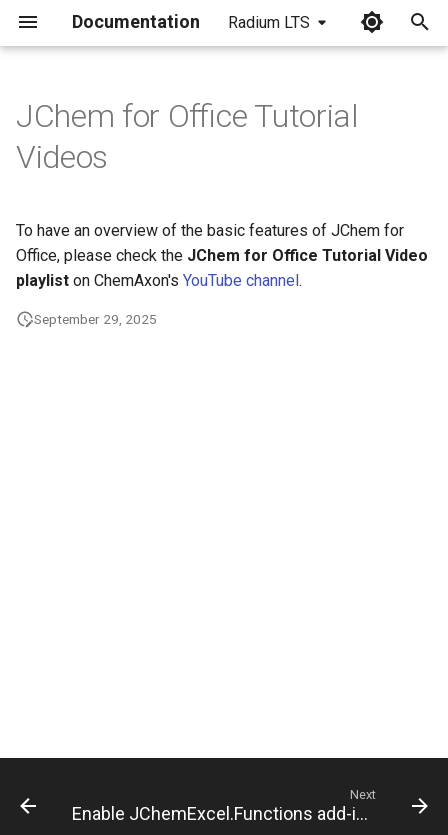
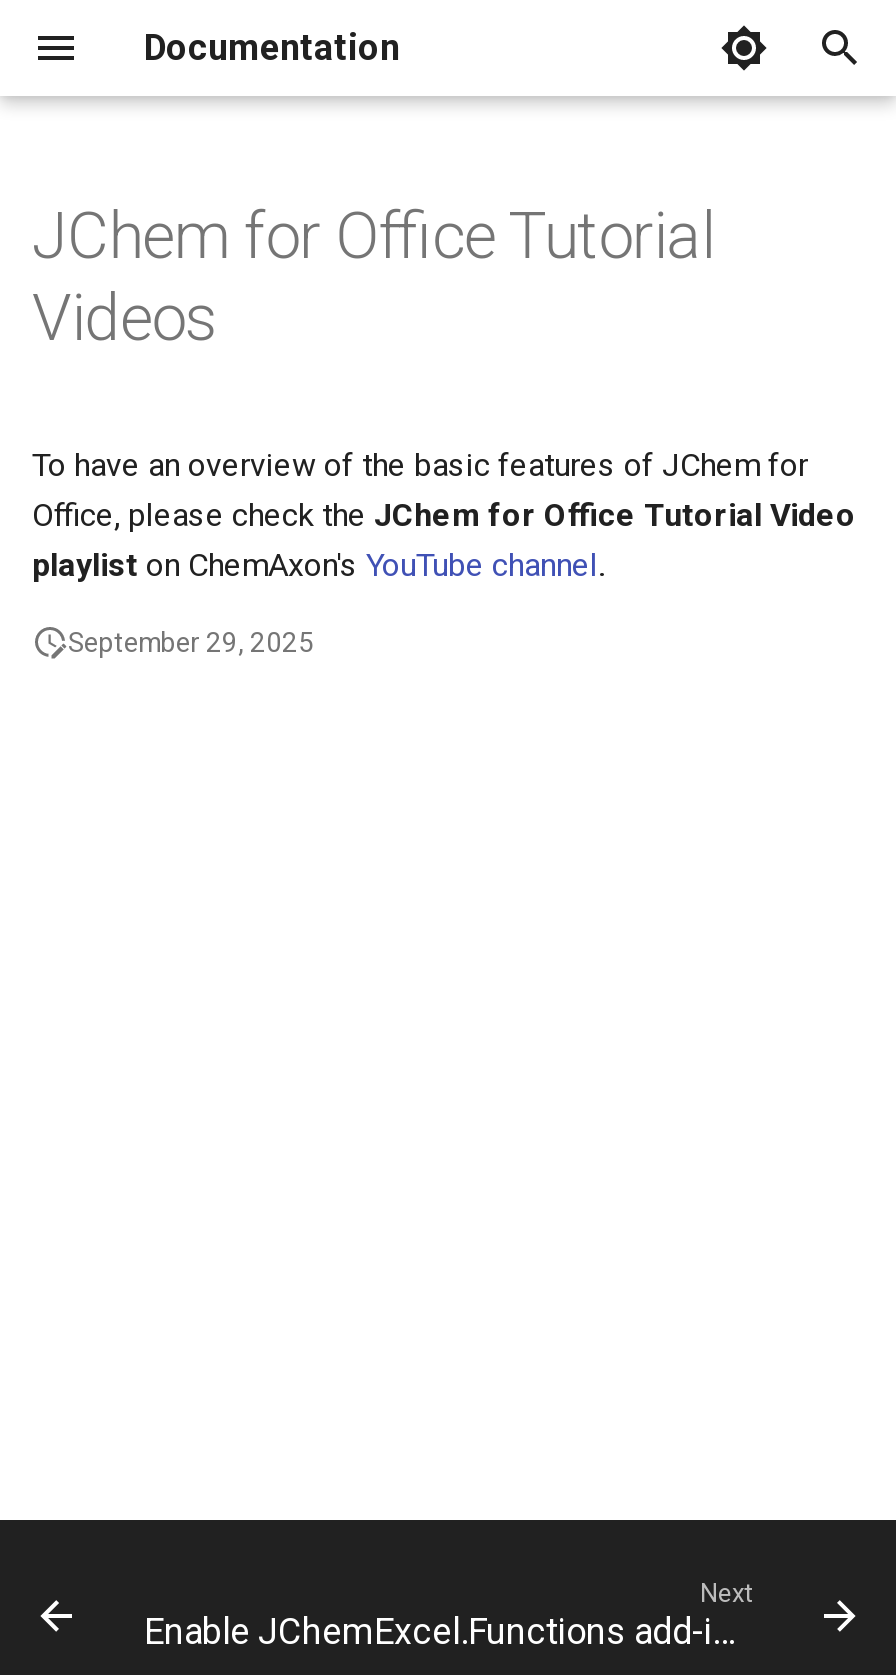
[228,13,310,32] Radium LTS -> none

